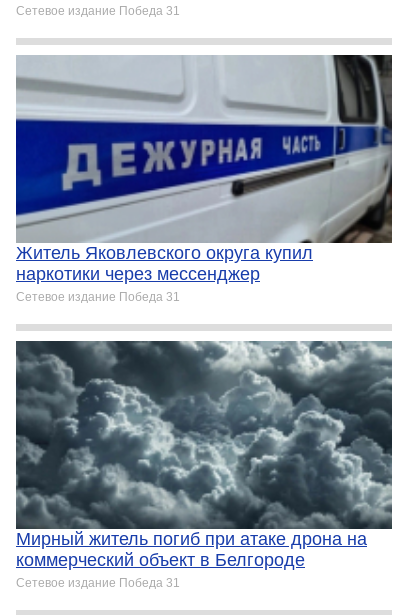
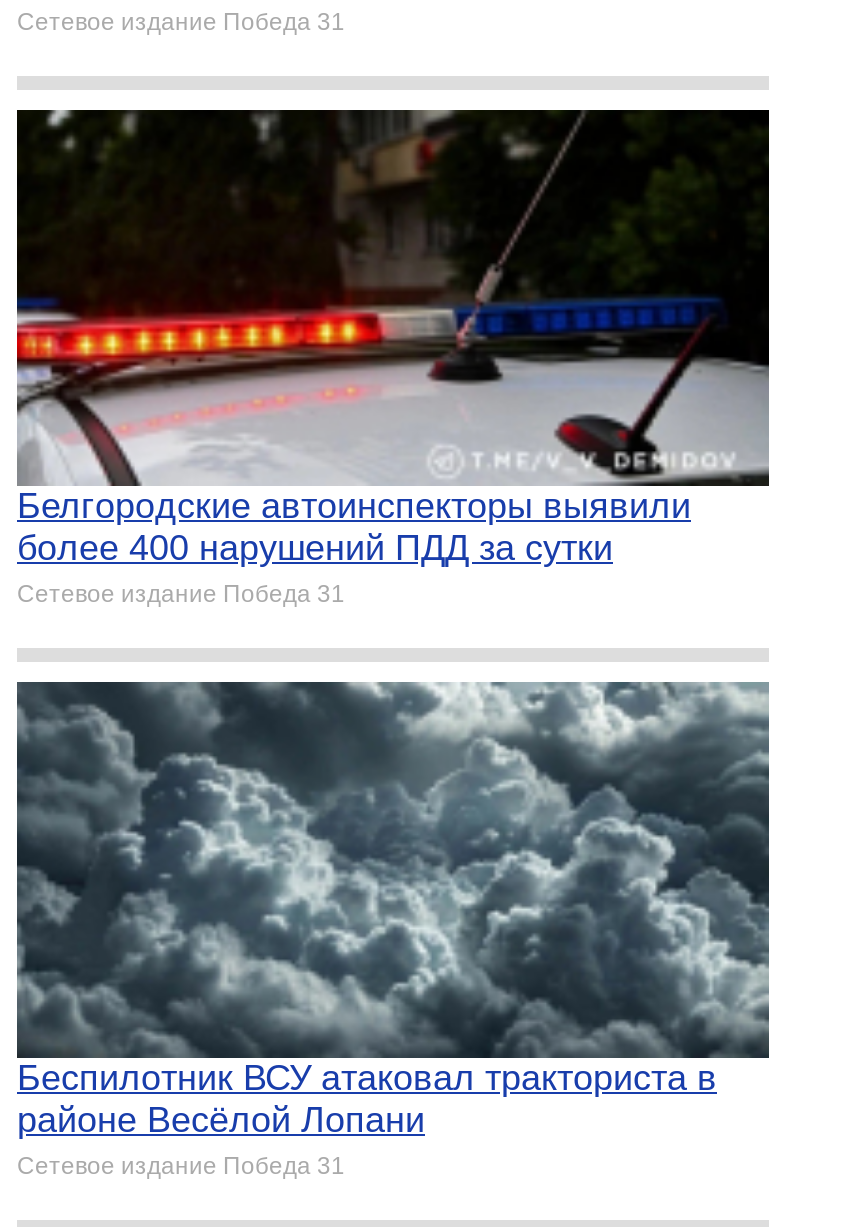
[15,54,393,284] [image] | Житель Яковлевского округа купил | наркотики через мессенджер -> [15,108,769,568] [image] | Белгородские автоинспекторы выявили | более 400 нарушений ПДД за сутки
[16,529,367,570] Мирный житель погиб при атаке дрона на | коммерческий объект в Белгороде -> [17,1058,717,1140] Беспилотник ВСУ атаковал тракториста в | районе Весёлой Лопани

